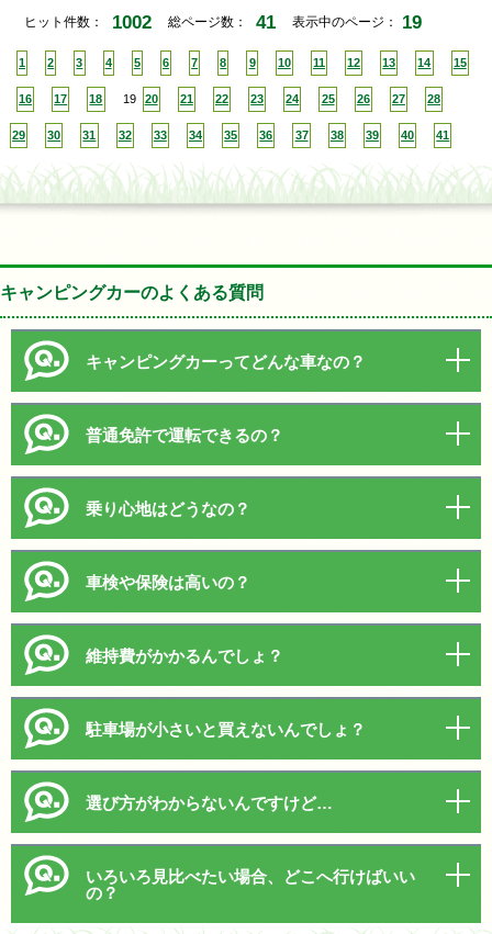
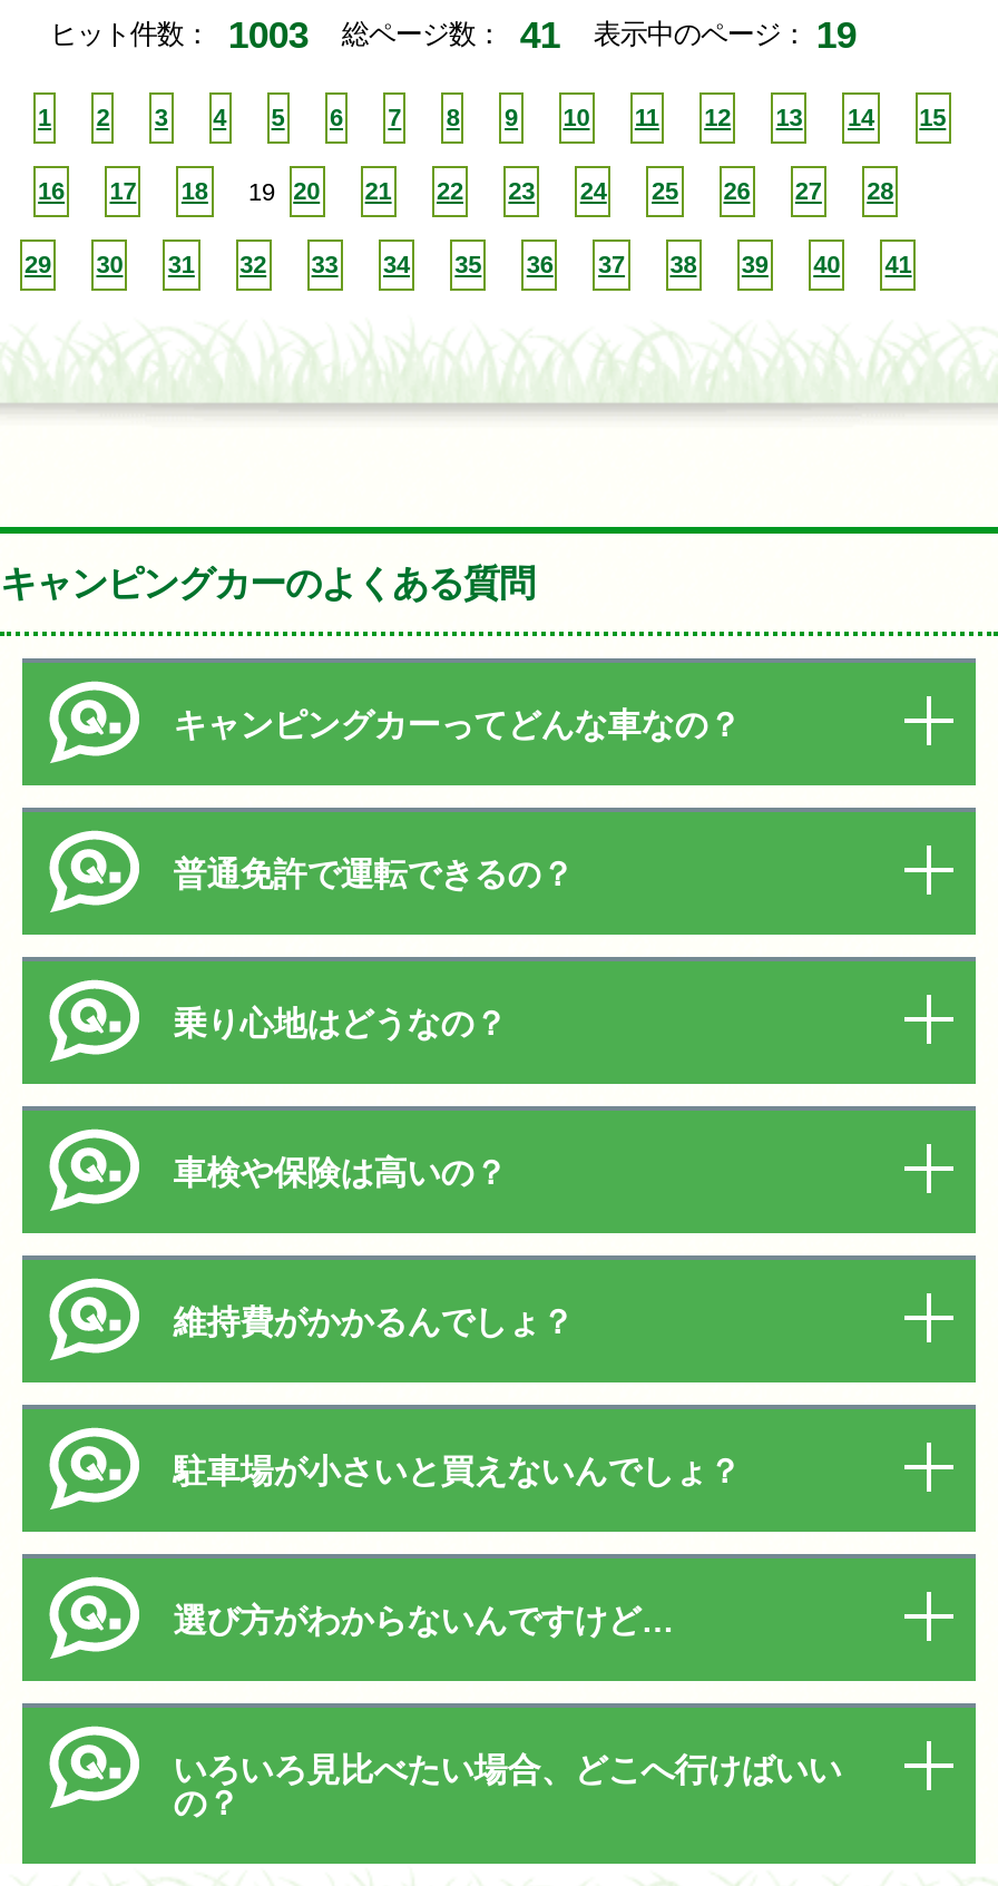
[25,11,422,33] ヒット件数： 1002 総ページ数： 41 表示中のページ： 19 -> [50,13,856,58] ヒット件数： 1003 総ページ数： 41 表示中のページ： 19

